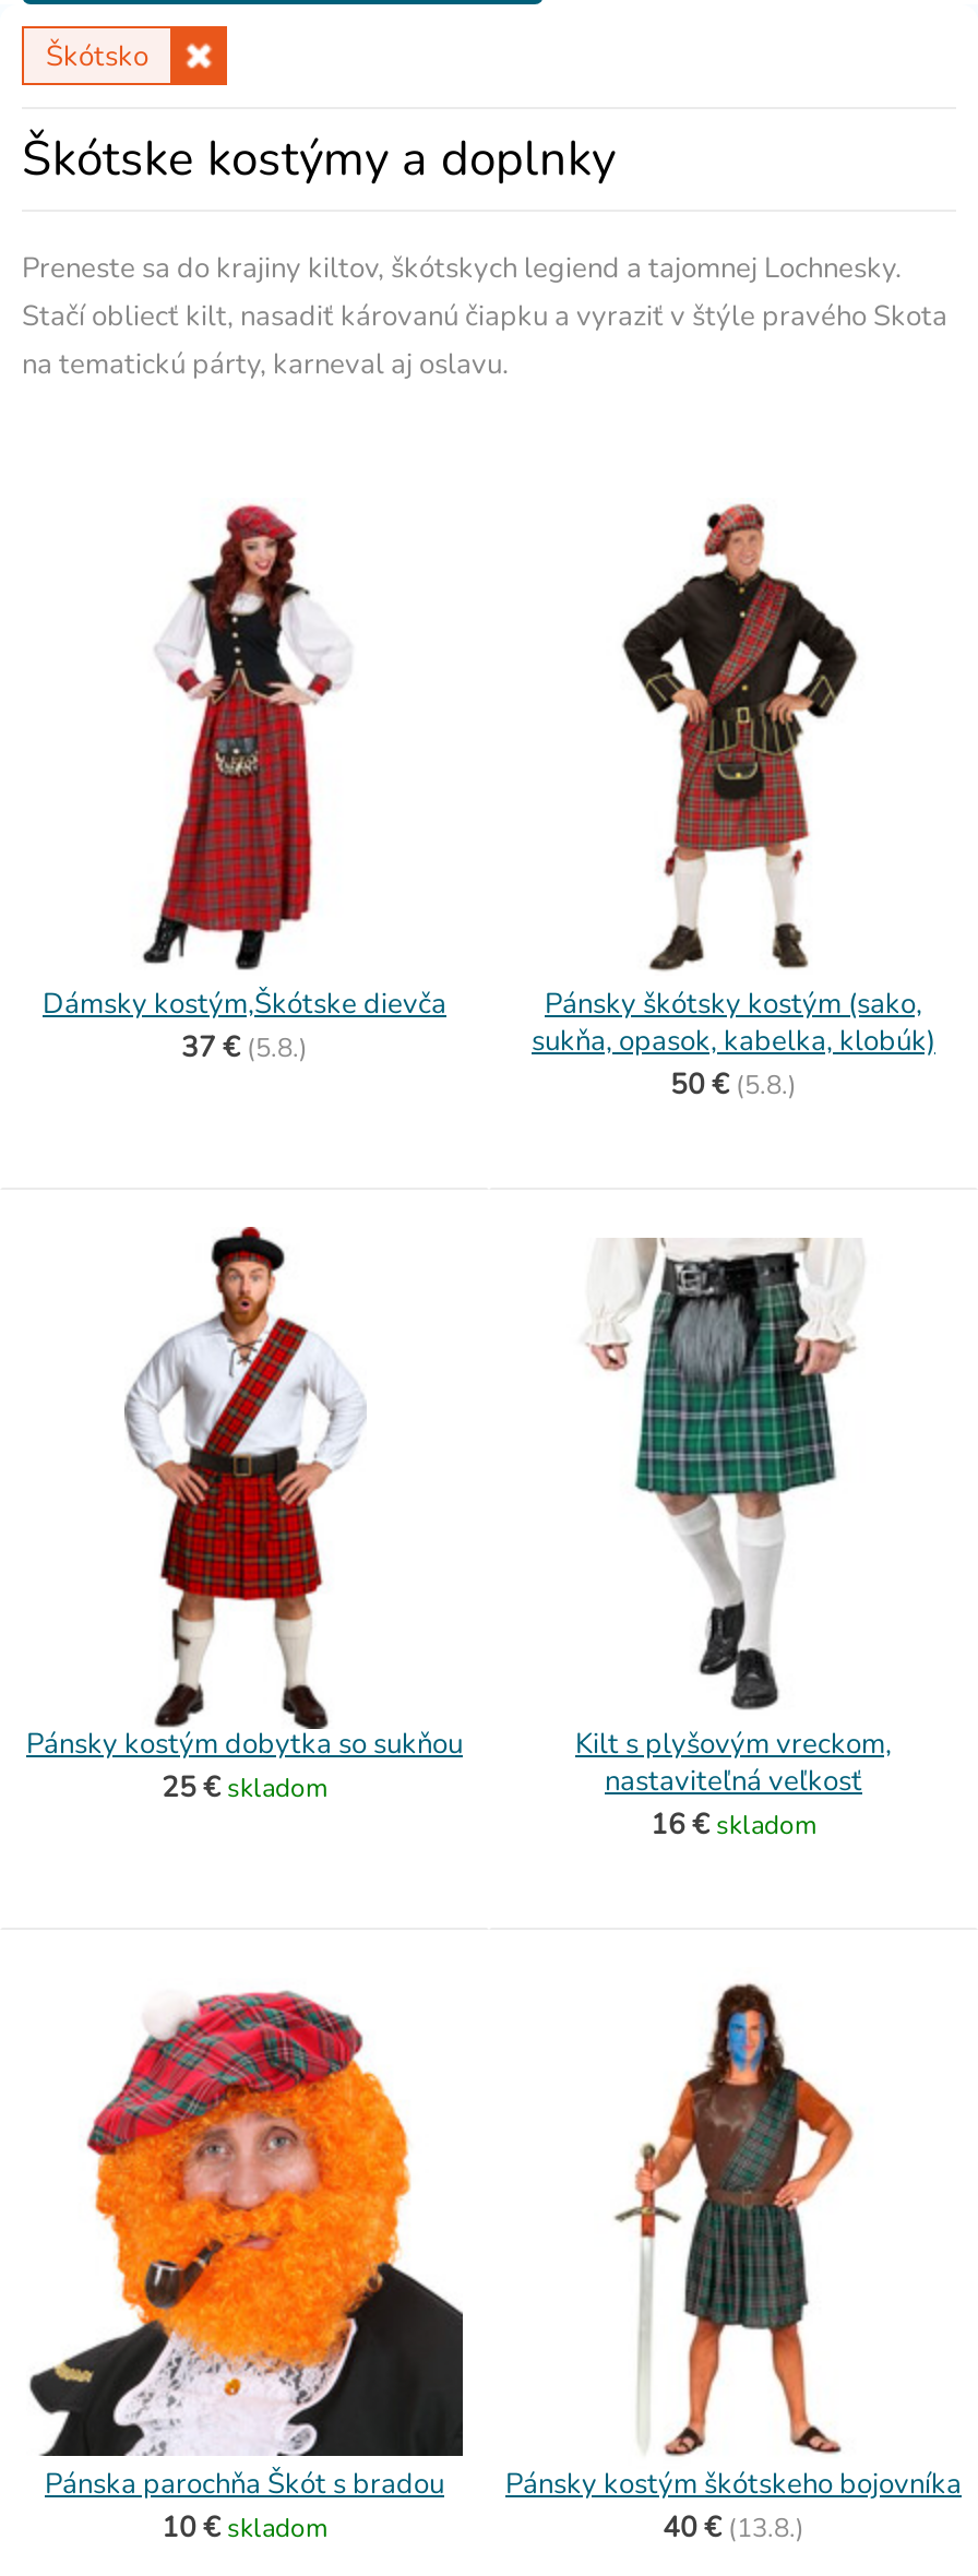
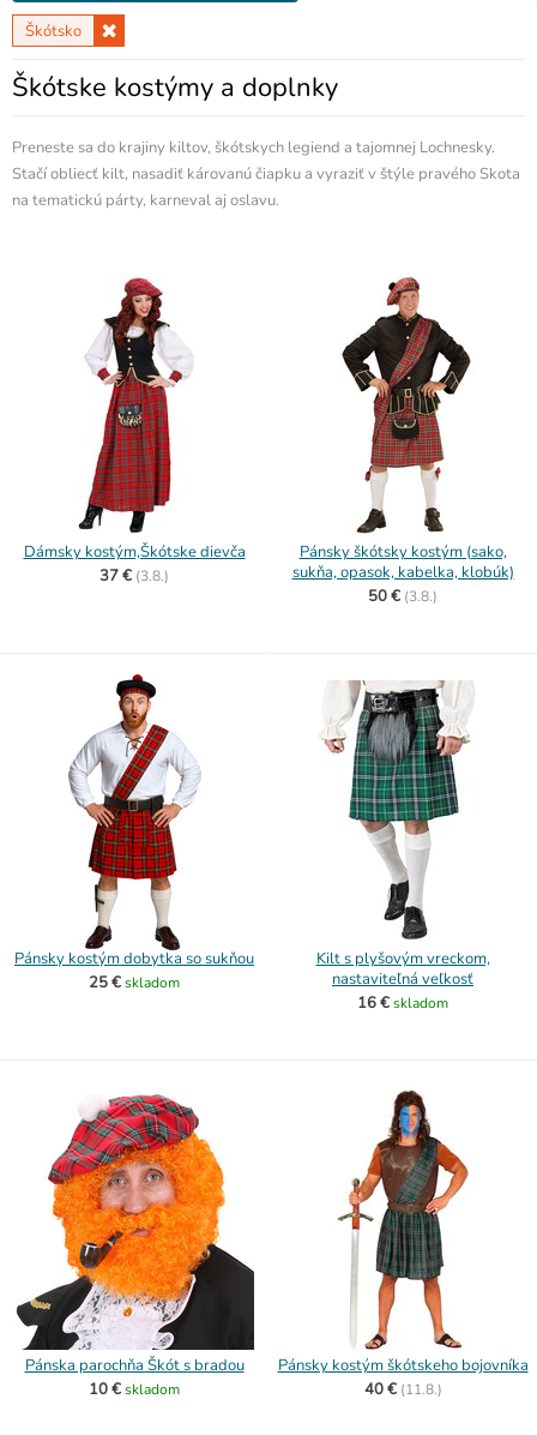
[181,1028,308,1068] 37 € (5.8.) -> [99,565,169,587] 37 € (3.8.)
[670,1065,797,1105] 50 € (5.8.) -> [368,586,438,607] 50 € (3.8.)
[663,2508,804,2548] 40 € (13.8.) -> [364,1379,442,1400] 40 € (11.8.)

